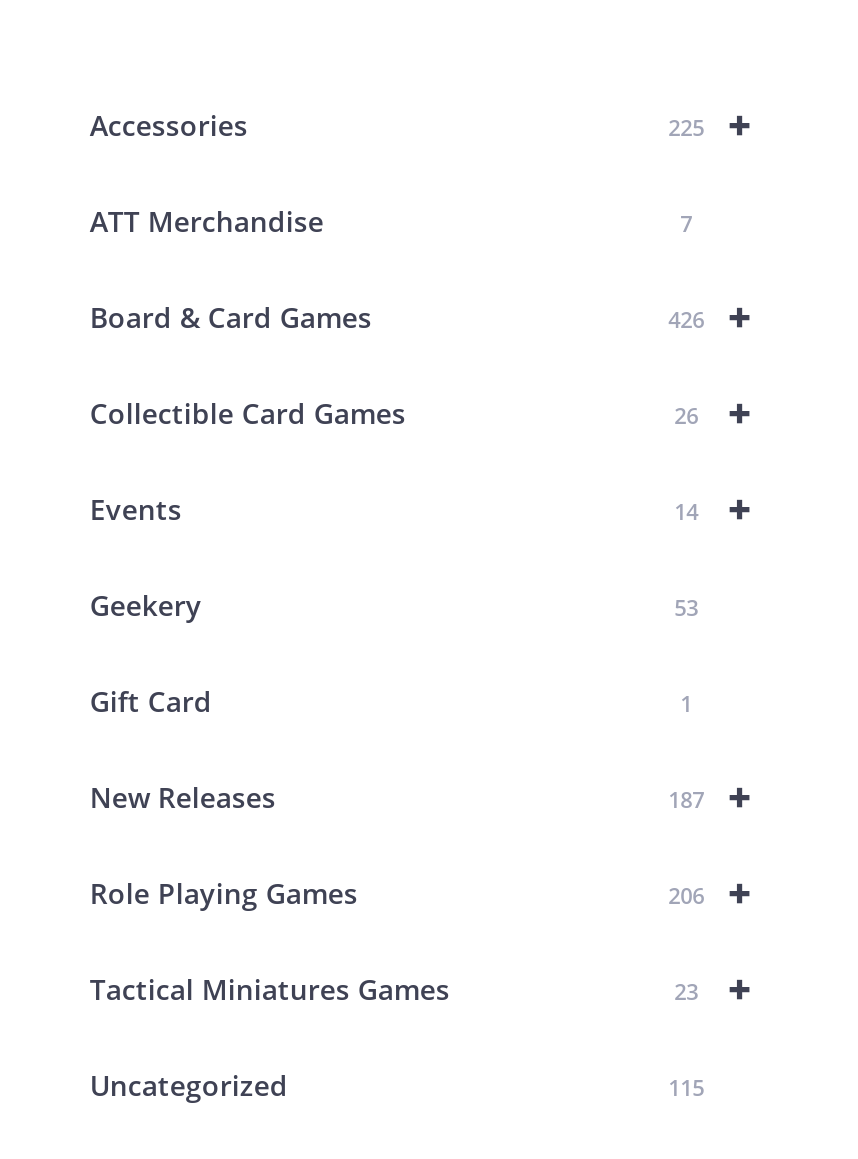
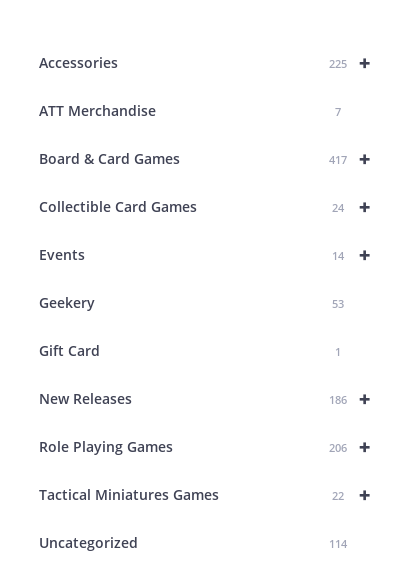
[668,304,704,334] 426 -> [329,152,347,167] 417
[674,400,698,430] 26 -> [332,200,344,215] 24
[668,784,704,814] 187 -> [329,392,347,407] 186
[674,976,698,1006] 23 -> [332,488,344,503] 22
[668,1072,704,1102] 115 -> [329,536,347,551] 114

